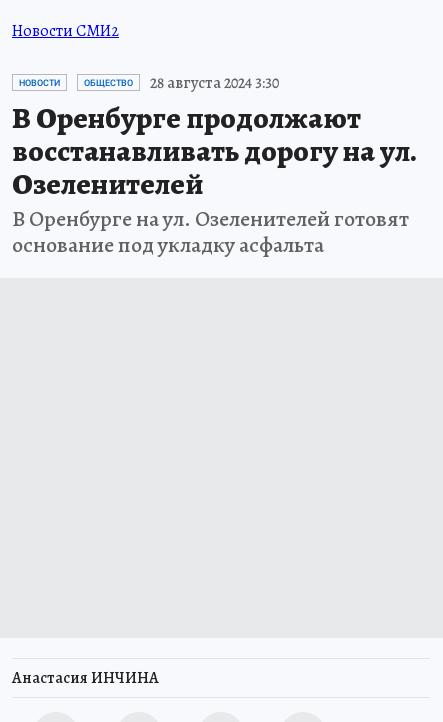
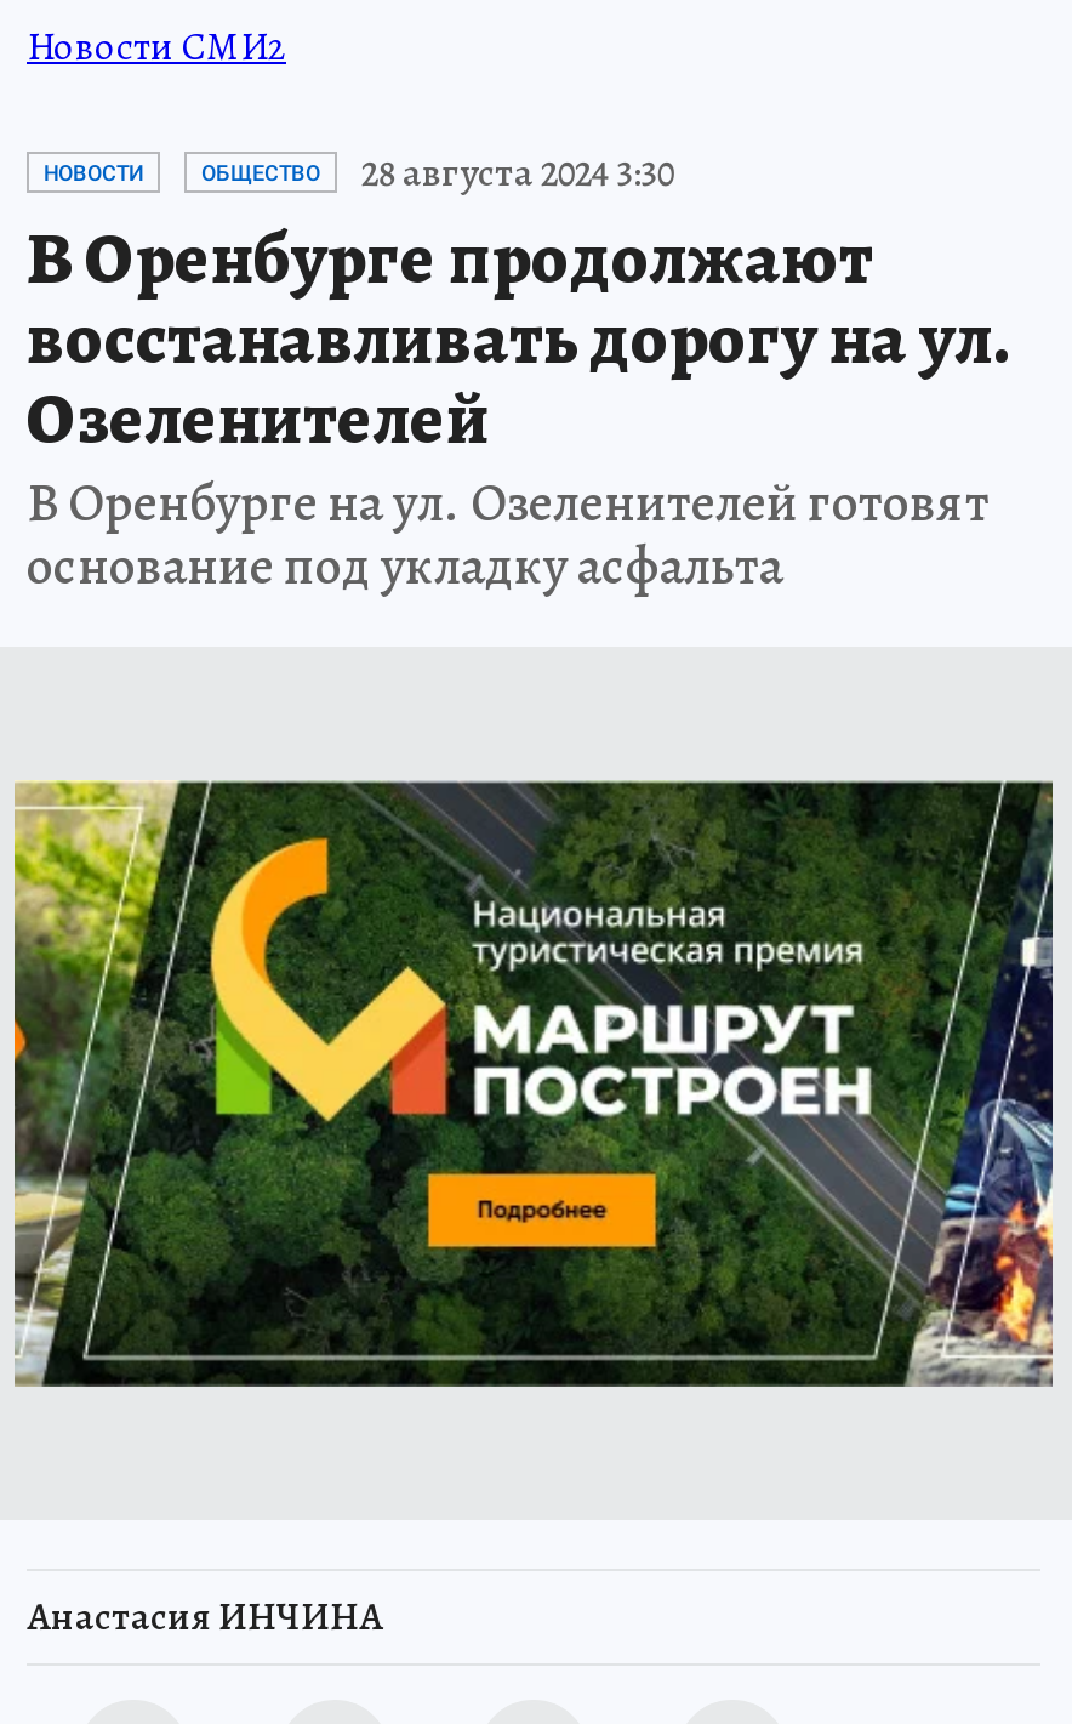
none -> [12,778,1055,1389] [image]

